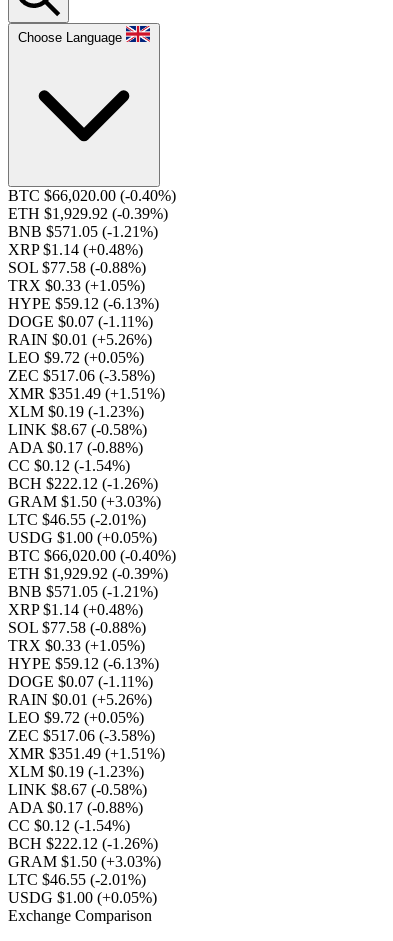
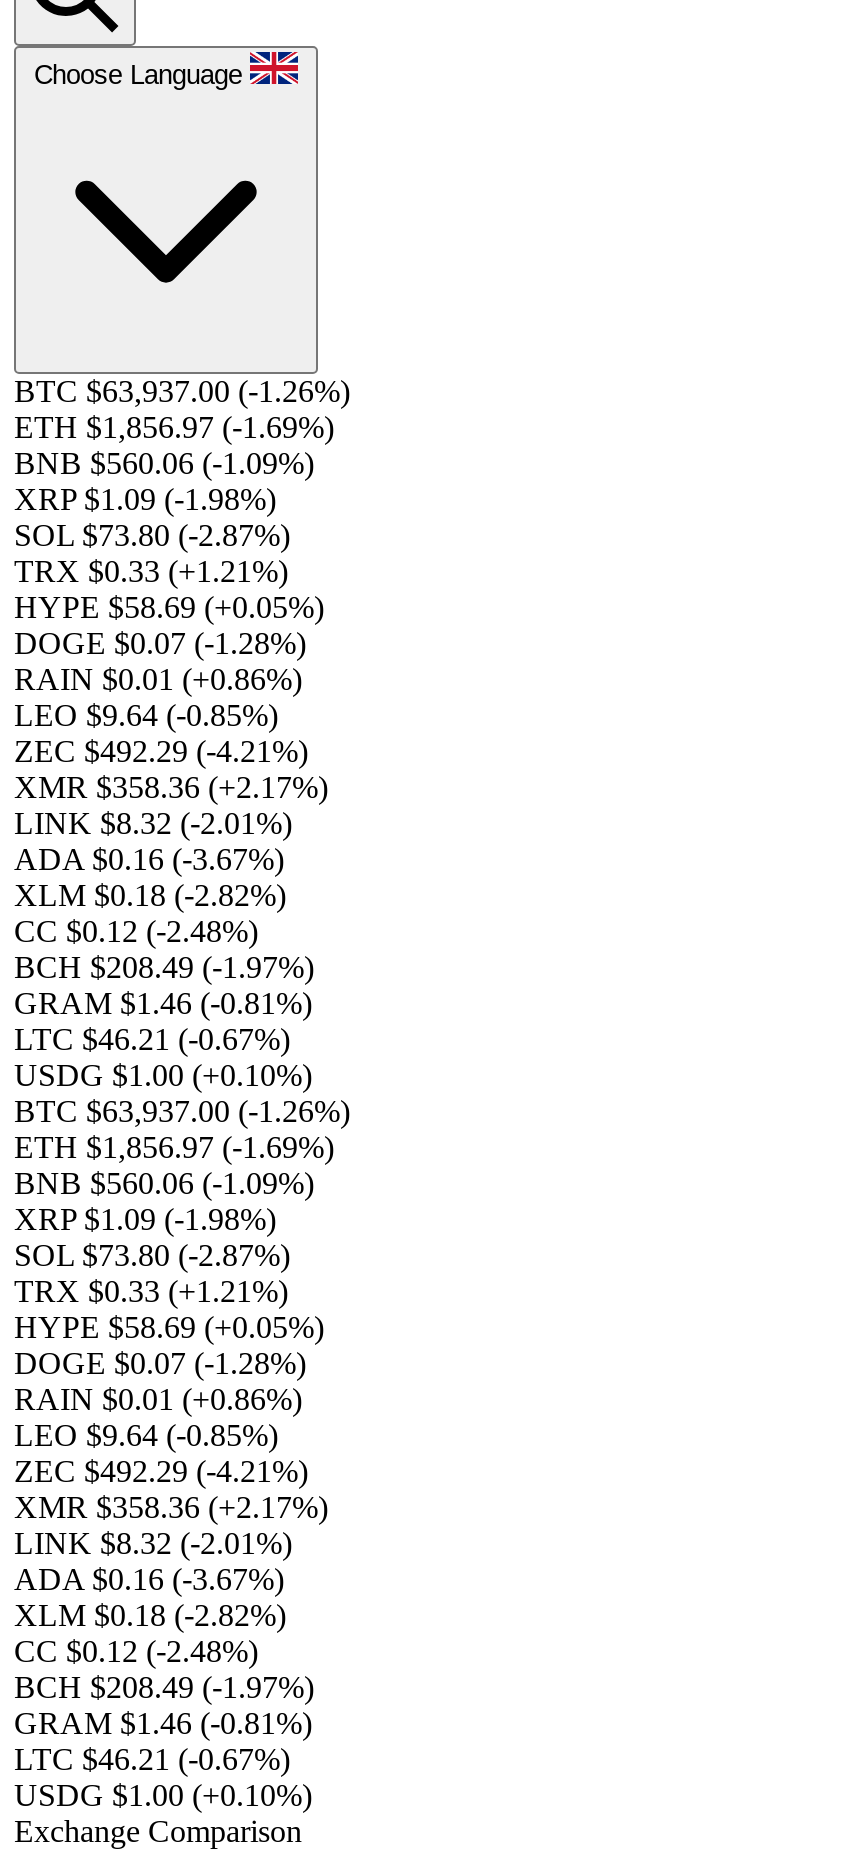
[8,187,176,906] BTC $66,020.00(-0.40%) | ETH $1,929.92 (-0.39%) | BNB $571.05 (-1.21%) | XRP $1.14 (+0.48%) | SOL $77.58(-0.88%) | TRX $0.33 (+1.05%) | HYPE $59.12 (-6.13%) | DOGE $0.07 (-1.11%) | RAIN $0.01 (+5.26%) | LEO $9.72 (+0.05%) | ZEC $517.06 (-3.58%) | XMR $351.49(+1.51%) | XLM $0.19 (-1.23%) | LINK $8.67 (-0.58%) | ADA $0.17 (-0.88%) | CC $0.12 (-1.54%) | BCH $222.12 (-1.26%) | GRAM $1.50 (+3.03%) | LTC $46.55 (-2.01%) | USDG $1.00(+0.05%) | BTC $66,020.00 (-0.40%) | ETH $1,929.92 (-0.39%) | BNB $571.05 (-1.21%) | XRP $1.14 (+0.48%) | SOL $77.58(-0.88%) | TRX $0.33 (+1.05%) | HYPE $59.12 (-6.13%) | DOGE $0.07 (-1.11%) | RAIN $0.01 (+5.26%) | LEO $9.72 (+0.05%) | ZEC $517.06 (-3.58%) | XMR $351.49(+1.51%) | XLM $0.19 (-1.23%) | LINK $8.67 (-0.58%) | ADA $0.17 (-0.88%) | CC $0.12 (-1.54%) | BCH $222.12 (-1.26%) | GRAM $1.50 (+3.03%) | LTC $46.55 (-2.01%) | USDG $1.00(+0.05%) -> [14,374,350,1812] BTC $63,937.00(-1.26%) | ETH $1,856.97 (-1.69%) | BNB $560.06 (-1.09%) | XRP $1.09 (-1.98%) | SOL $73.80(-2.87%) | TRX $0.33 (+1.21%) | HYPE $58.69 (+0.05%) | DOGE $0.07 (-1.28%) | RAIN $0.01 (+0.86%) | LEO $9.64 (-0.85%) | ZEC $492.29 (-4.21%) | XMR $358.36(+2.17%) | LINK $8.32 (-2.01%) | ADA $0.16 (-3.67%) | XLM $0.18 (-2.82%) | CC $0.12 (-2.48%) | BCH $208.49 (-1.97%) | GRAM $1.46 (-0.81%) | LTC $46.21 (-0.67%) | USDG $1.00(+0.10%) | BTC $63,937.00 (-1.26%) | ETH $1,856.97 (-1.69%) | BNB $560.06 (-1.09%) | XRP $1.09 (-1.98%) | SOL $73.80(-2.87%) | TRX $0.33 (+1.21%) | HYPE $58.69 (+0.05%) | DOGE $0.07 (-1.28%) | RAIN $0.01 (+0.86%) | LEO $9.64 (-0.85%) | ZEC $492.29 (-4.21%) | XMR $358.36(+2.17%) | LINK $8.32 (-2.01%) | ADA $0.16 (-3.67%) | XLM $0.18 (-2.82%) | CC $0.12 (-2.48%) | BCH $208.49 (-1.97%) | GRAM $1.46 (-0.81%) | LTC $46.21 (-0.67%) | USDG $1.00(+0.10%)

